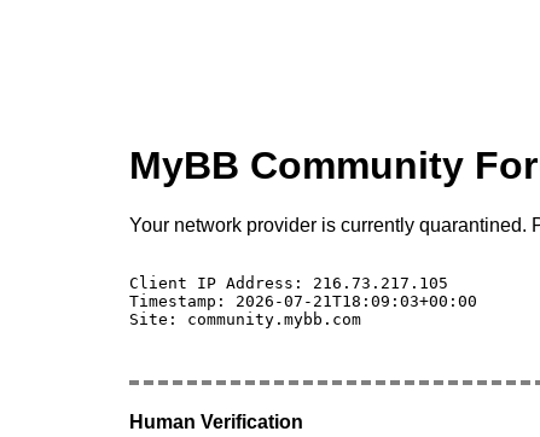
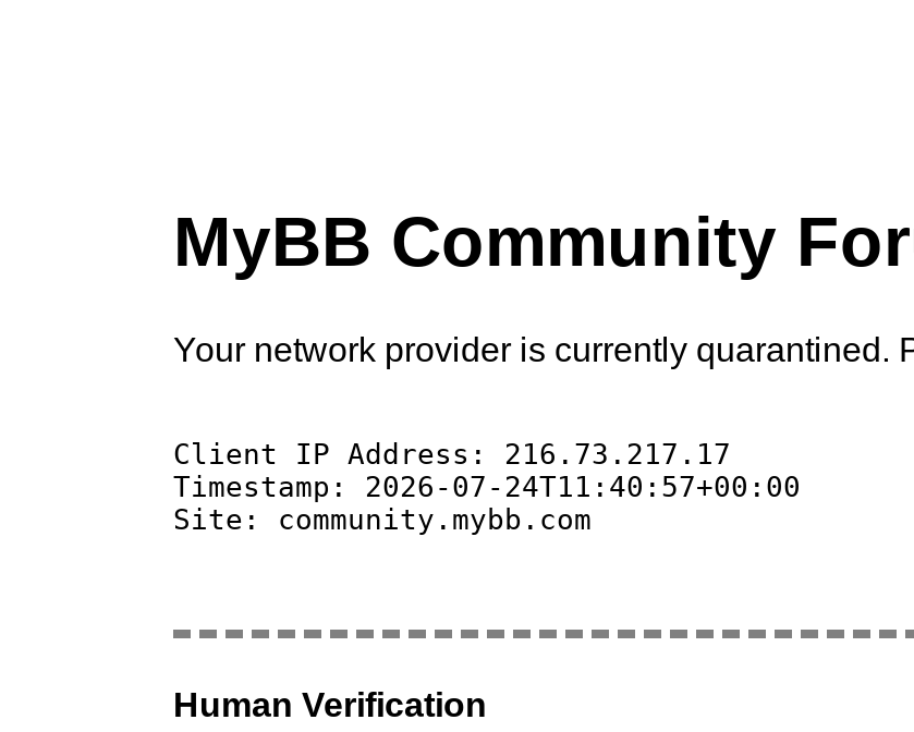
[129,274,458,292] Client IP Address: 216.73.217.105 -> [173,438,748,470] Client IP Address: 216.73.217.17
[129,292,477,310] Timestamp: 2026-07-21T18:09:03+00:00 -> [173,470,801,503] Timestamp: 2026-07-24T11:40:57+00:00

